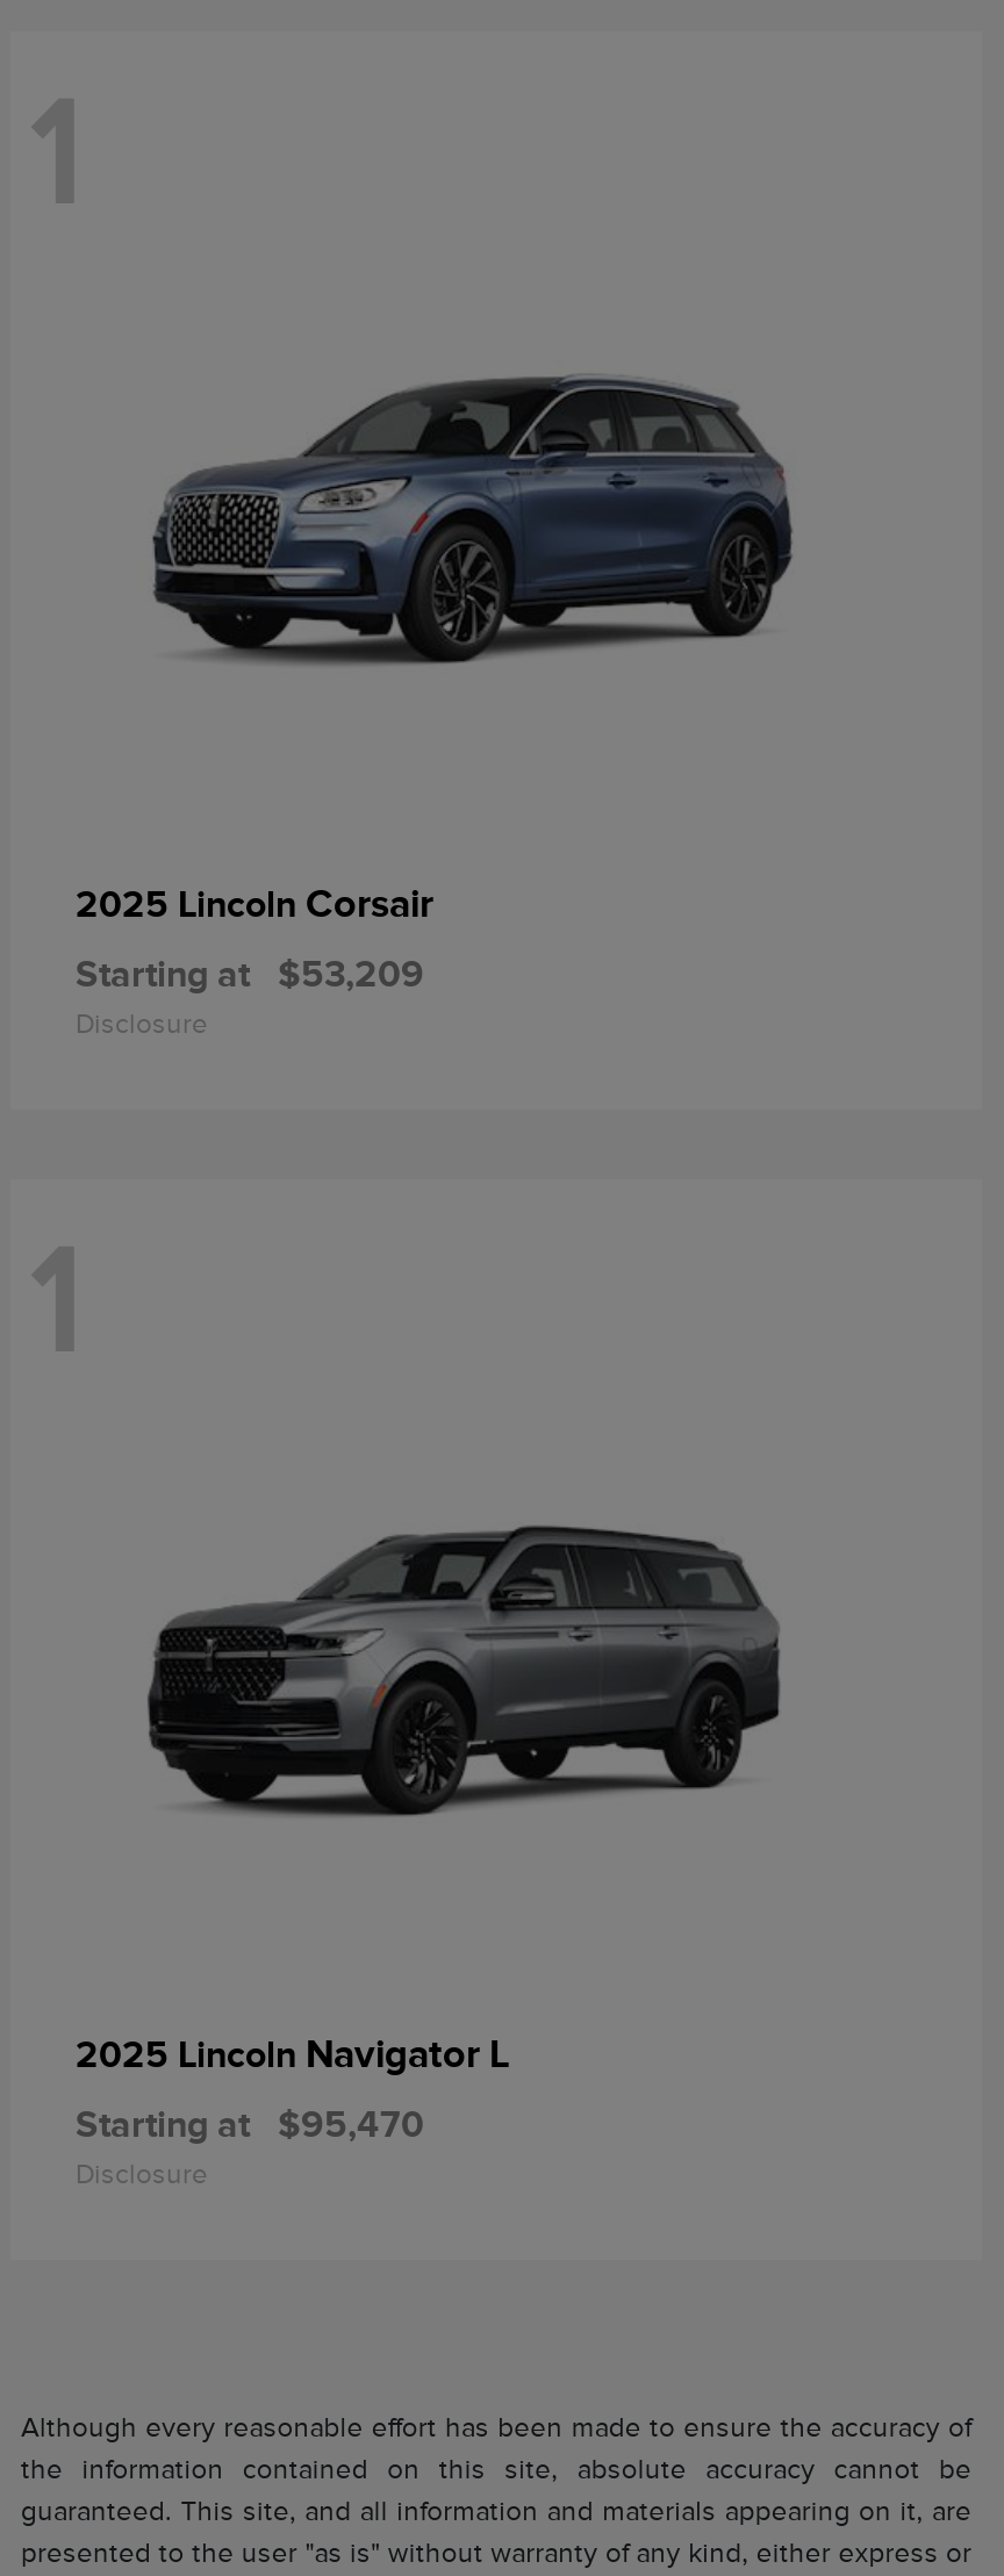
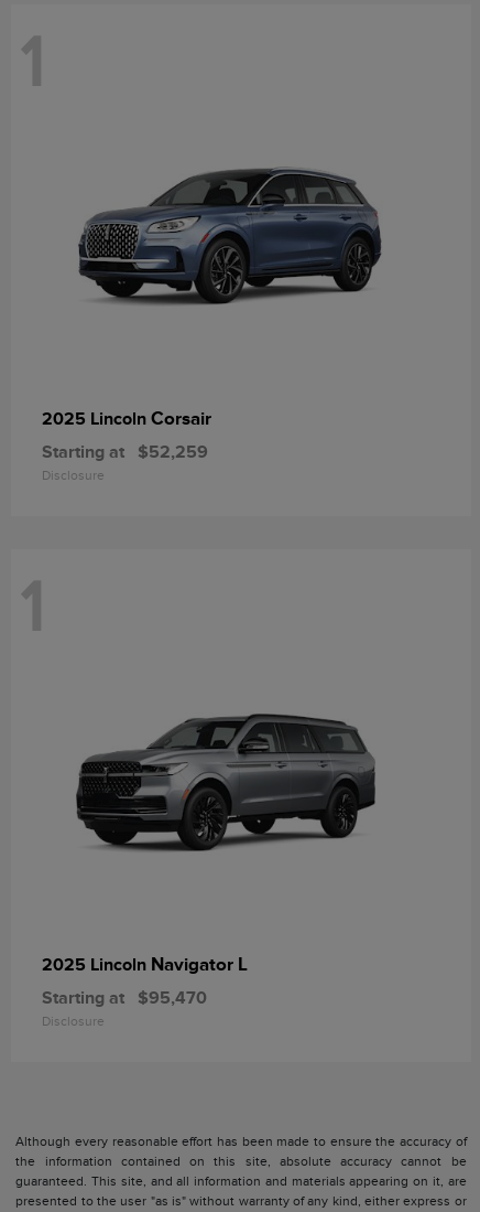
[76,955,424,997] Starting at $53,209 -> [42,443,208,463] Starting at $52,259

